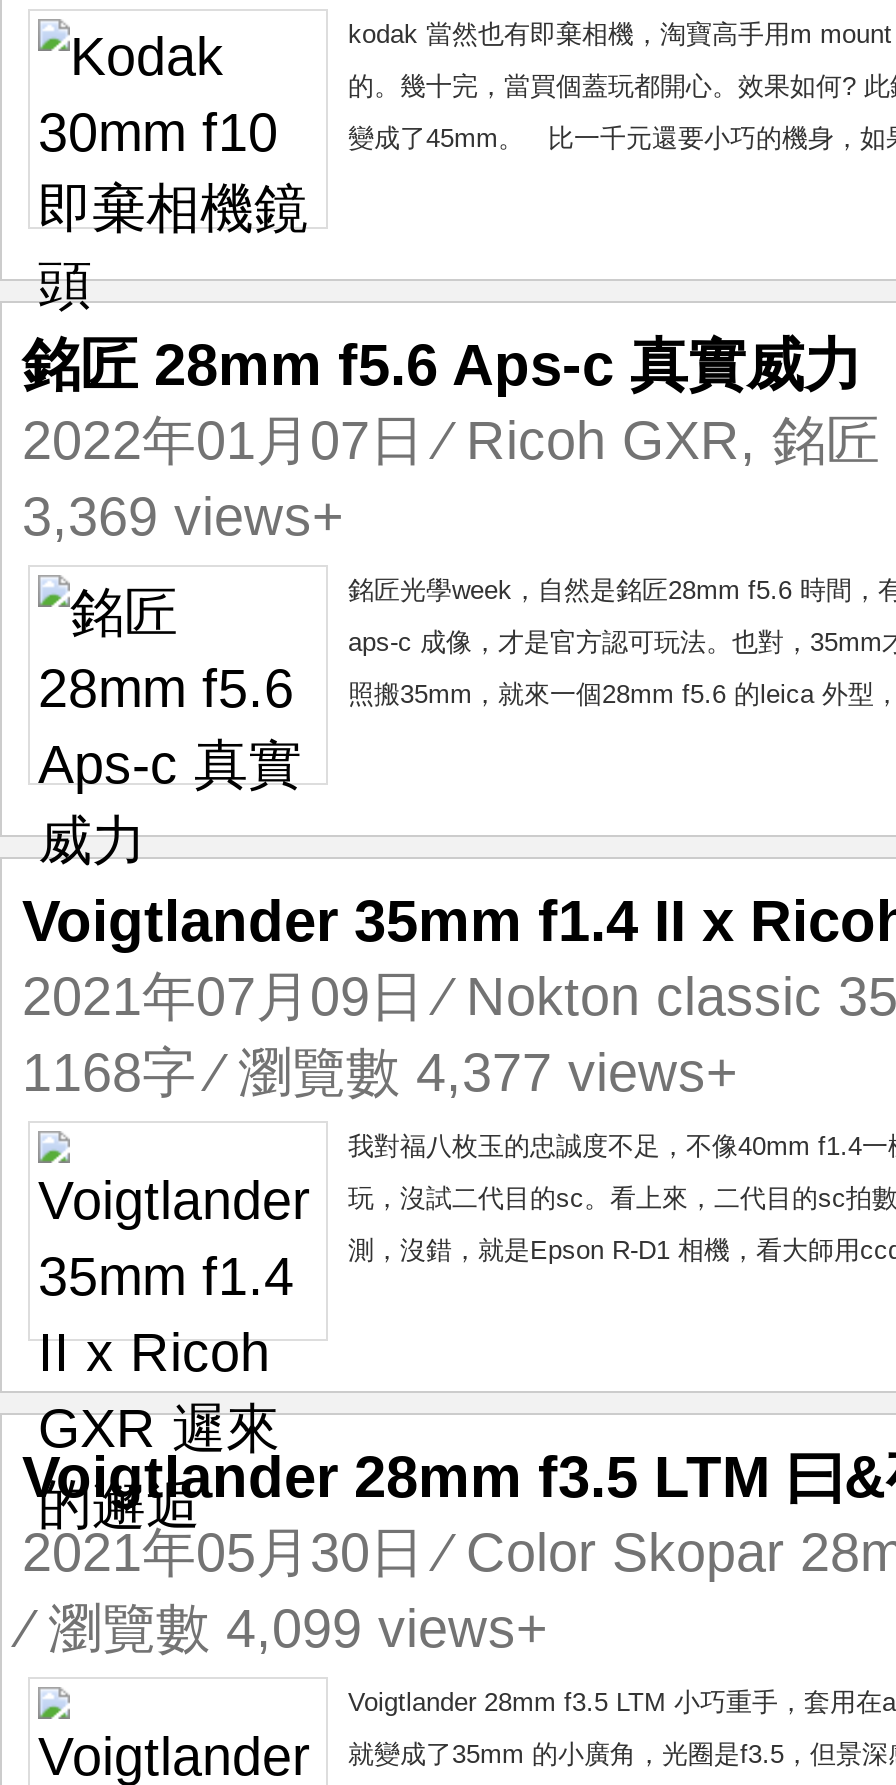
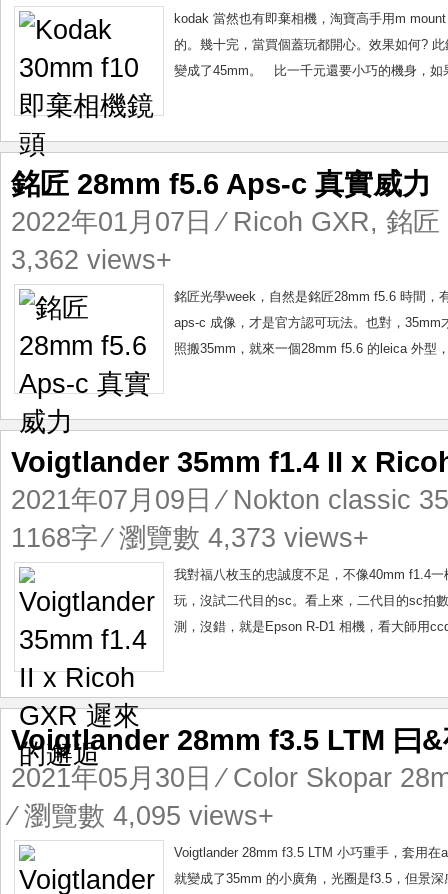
[22,487,344,547] 3,369 views+ -> [11,245,172,275] 3,362 views+
[22,1043,738,1103] 1168字 ⁄ 瀏覽數 4,377 views+ -> [11,523,369,553] 1168字 ⁄ 瀏覽數 4,373 views+
[22,1599,548,1659] ⁄ 瀏覽數 4,099 views+ -> [11,801,274,831] ⁄ 瀏覽數 4,095 views+

